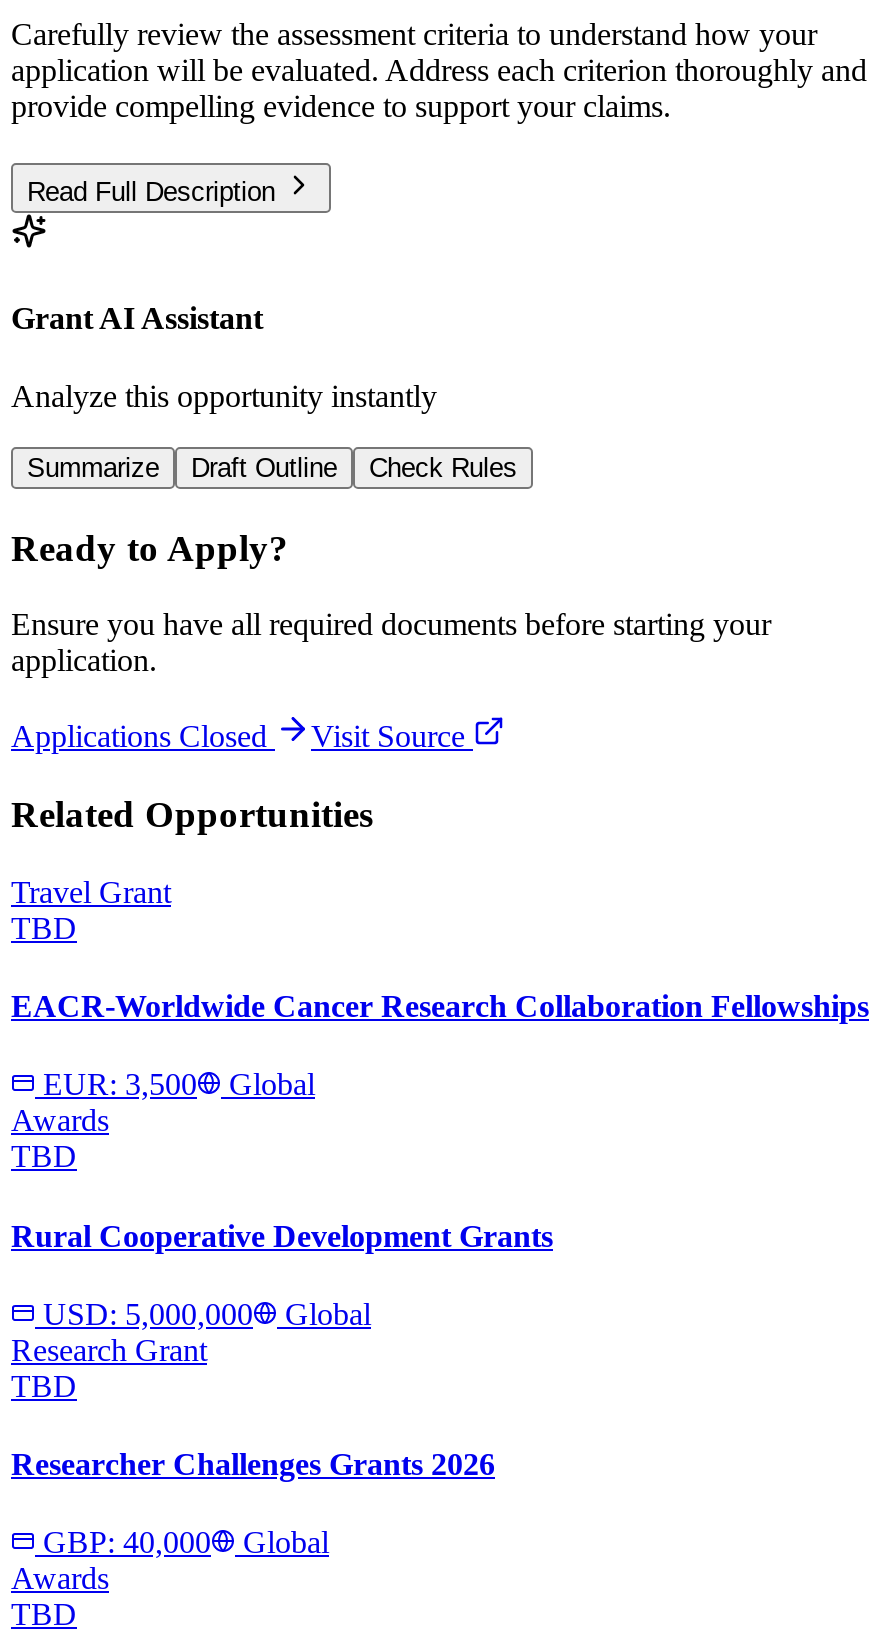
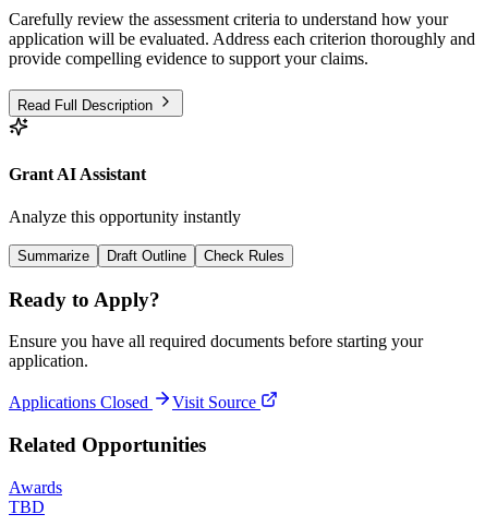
[11,875,869,1560] Travel Grant | TBD | EACR-Worldwide Cancer Research Collaboration Fellowships | EUR: 3,500 | Global | Awards | TBD | Rural Cooperative Development Grants | USD: 5,000,000 | Global | Research Grant | TBD | Researcher Challenges Grants 2026 | GBP: 40,000 | Global -> none

